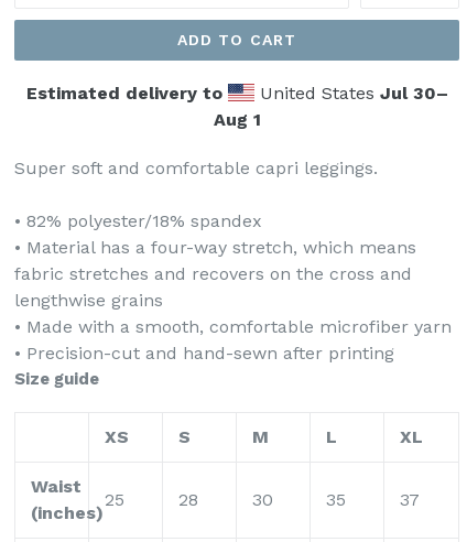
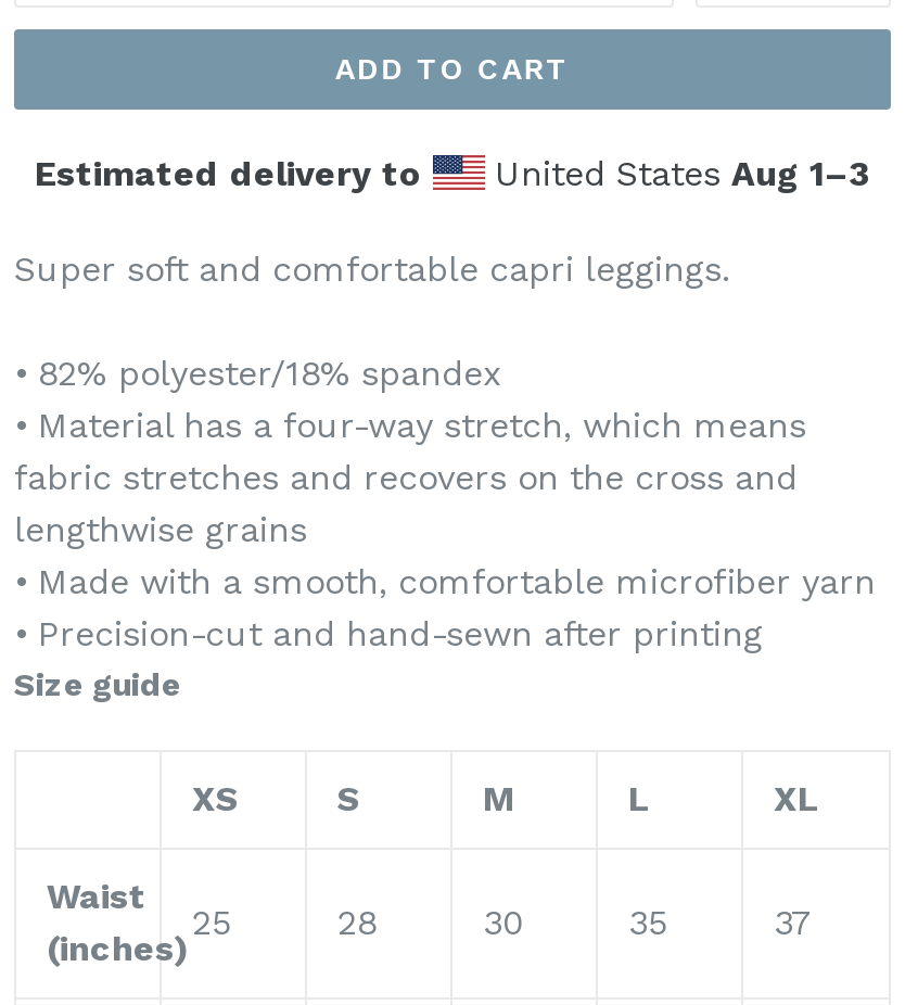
[213,83,448,130] United States Jul 30– | Aug 1 -> [484,153,870,194] United States Aug 1–3

